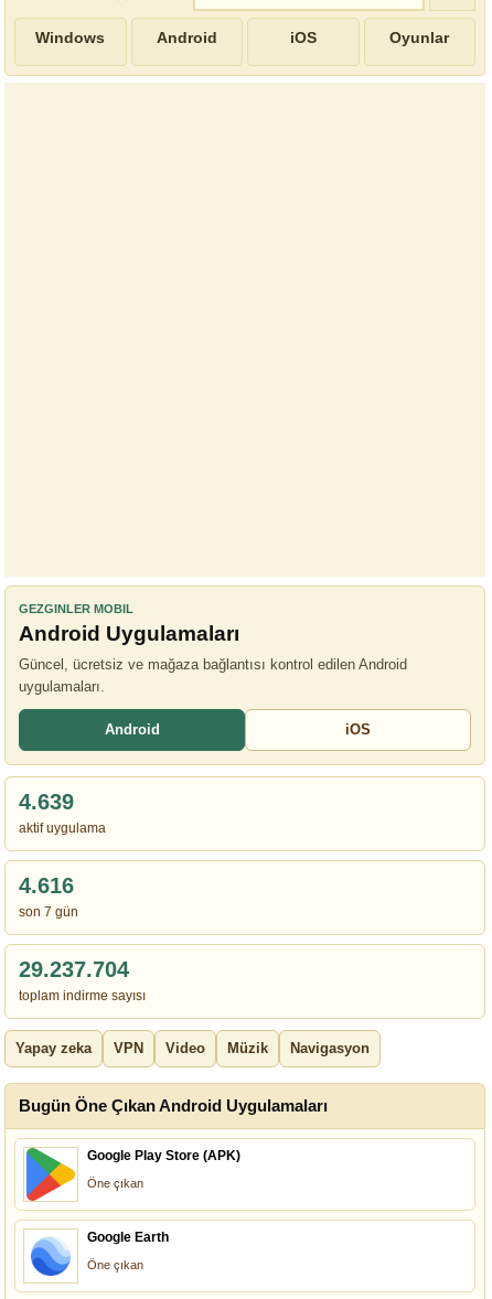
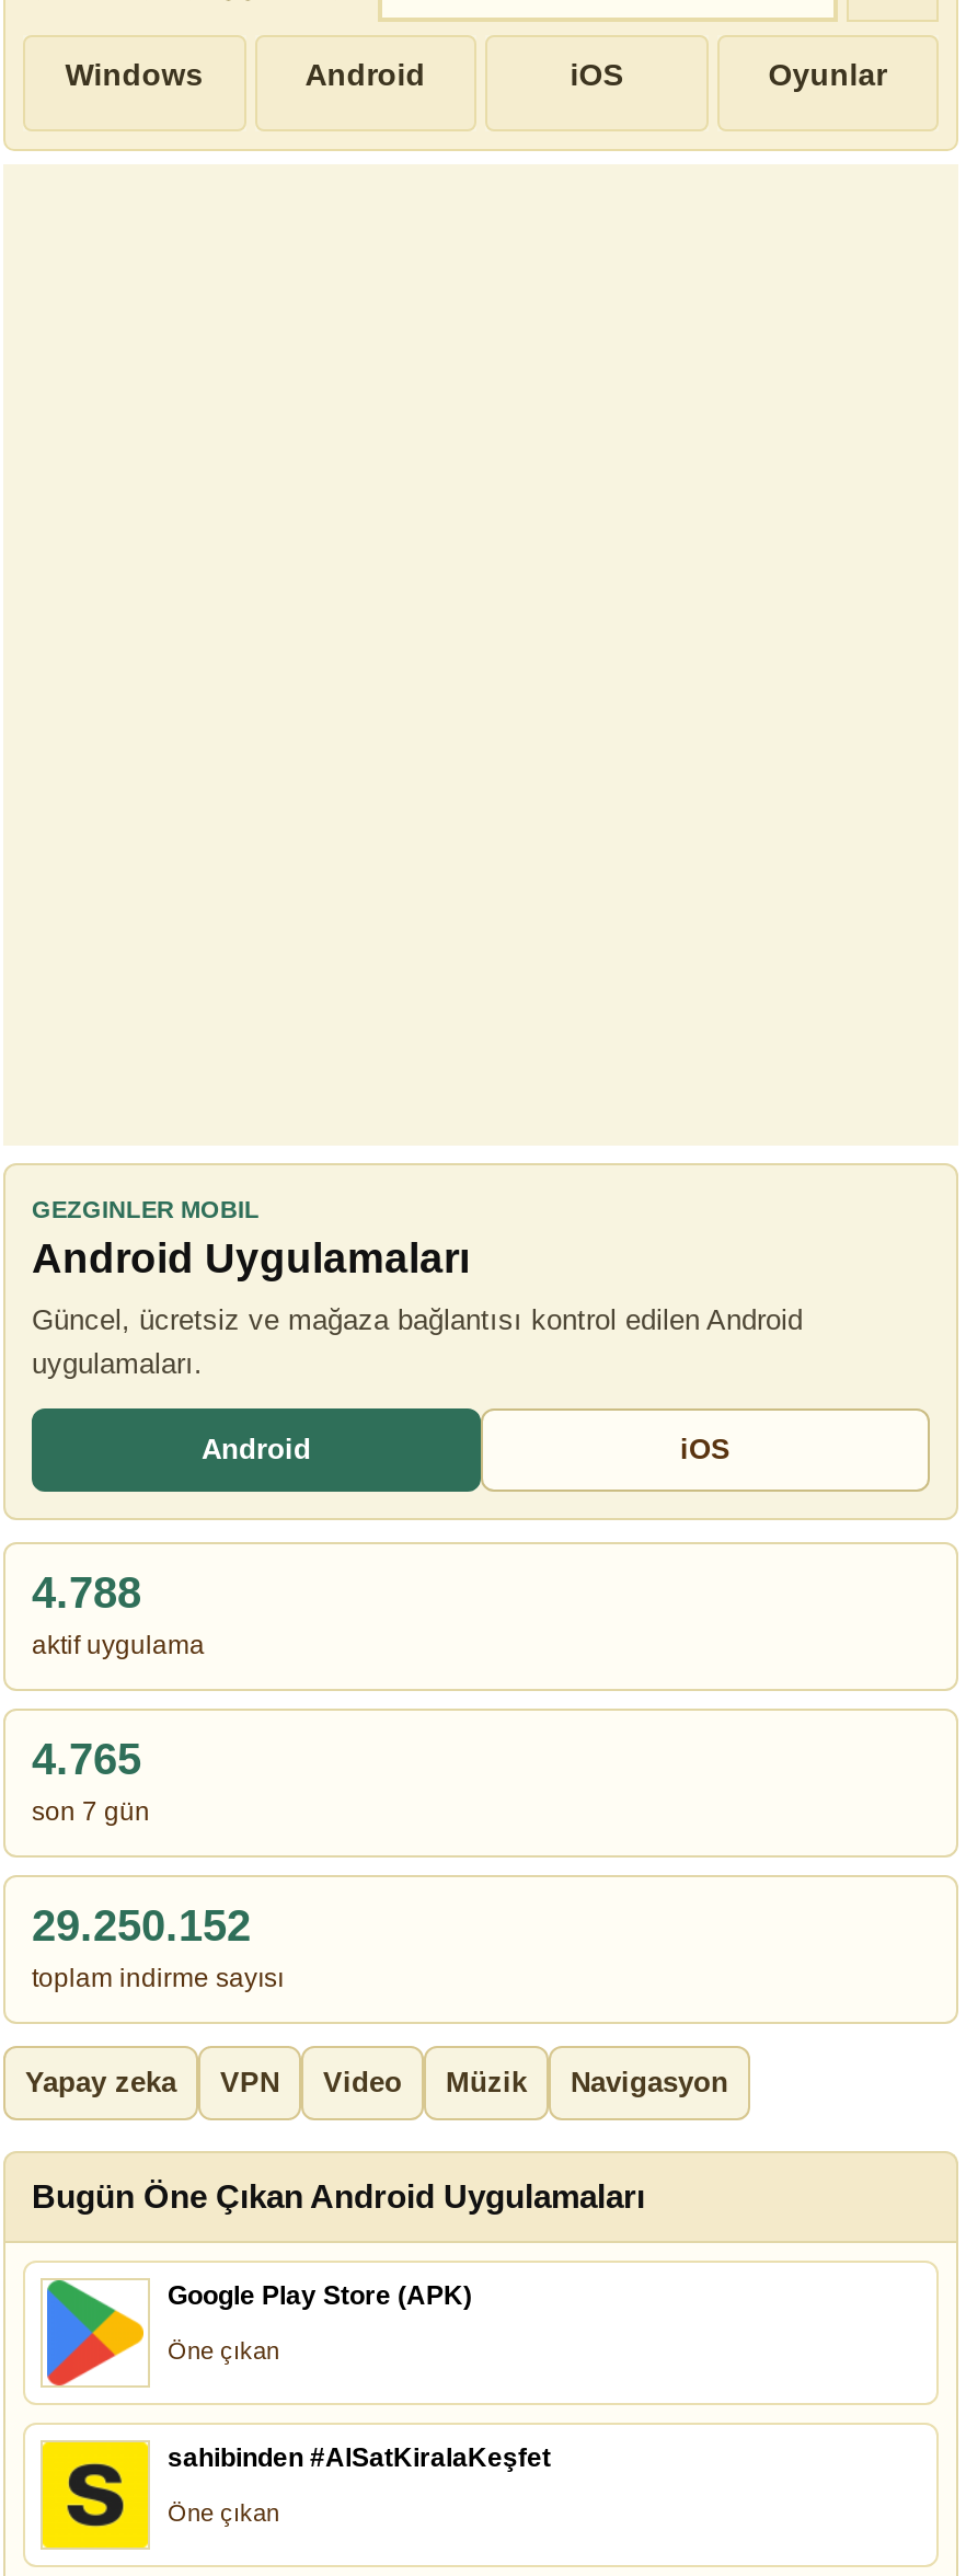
[19,790,74,814] 4.639 -> [32,1568,141,1617] 4.788
[19,873,74,898] 4.616 -> [32,1735,141,1783] 4.765
[19,957,129,981] 29.237.704 -> [32,1901,251,1950] 29.250.152
[24,1230,169,1282] [image] | Google Earth -> [41,2440,551,2550] [image] | sahibinden #AlSatKiralaKeşfet

